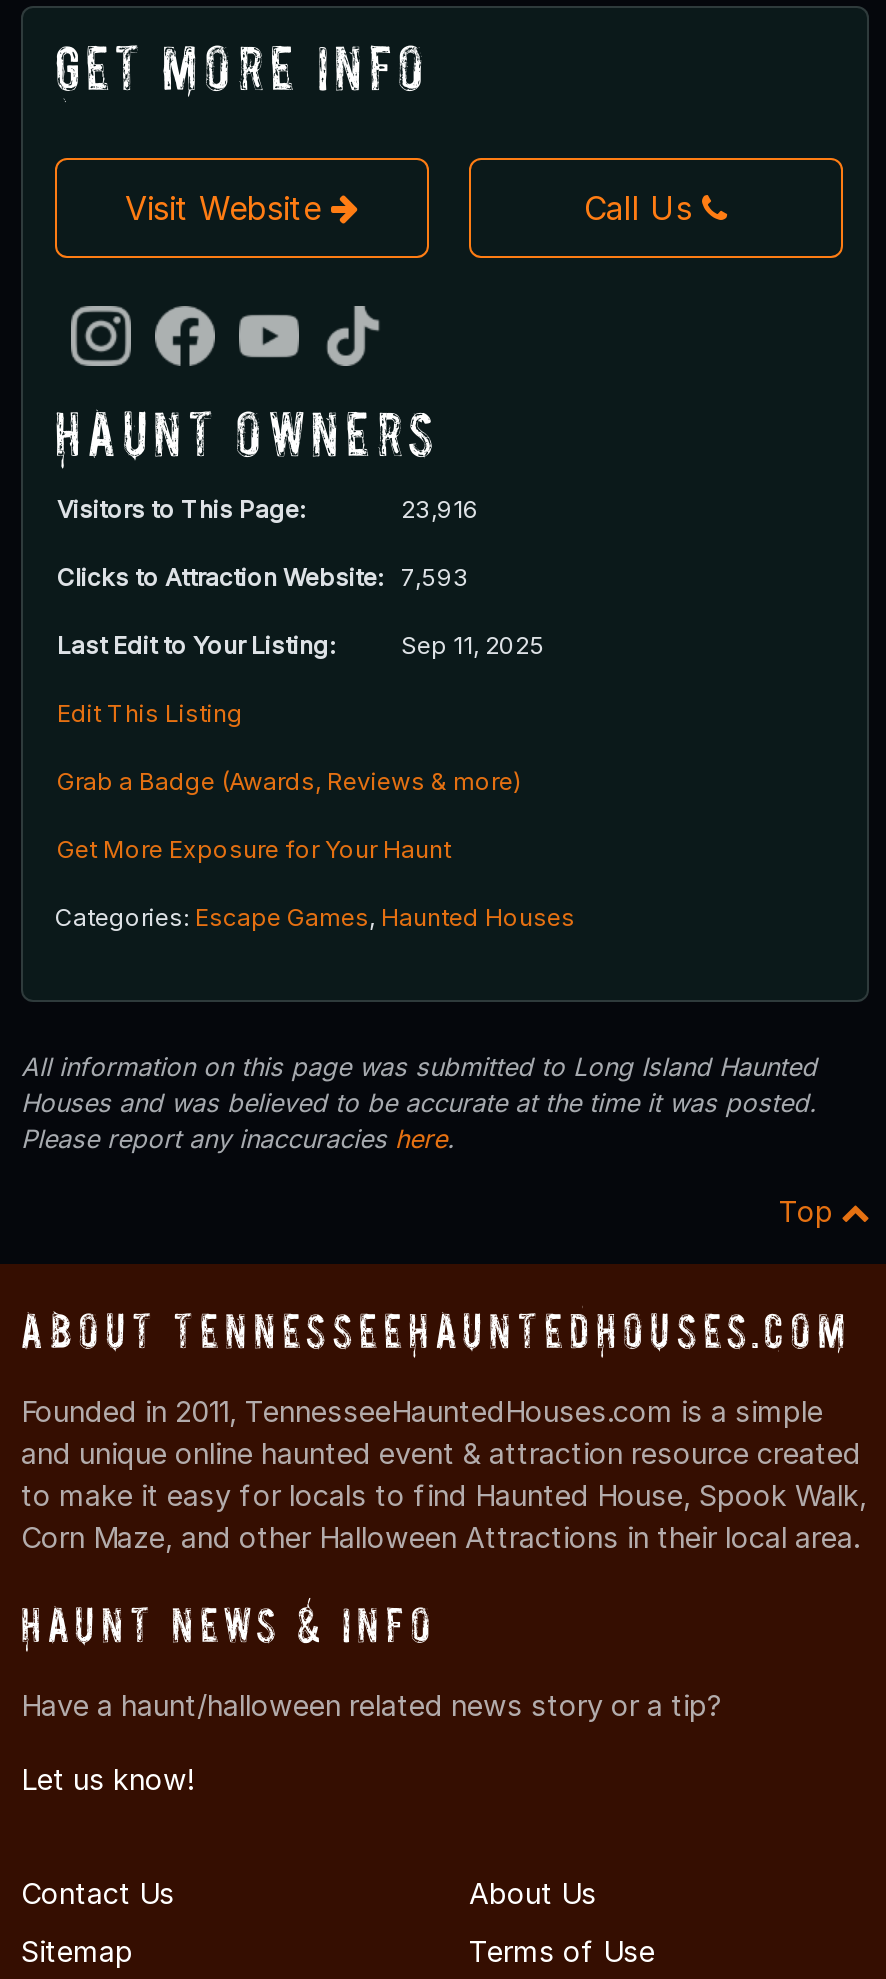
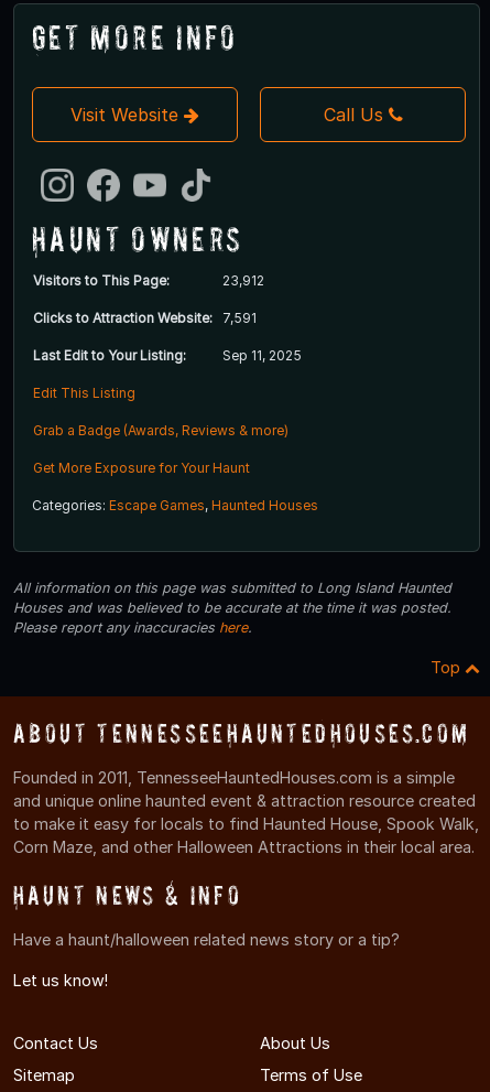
[401,494,479,524] 23,916 -> [222,272,264,289] 23,912
[57,562,469,592] Clicks to Attraction Website: 7,593 -> [33,310,257,326] Clicks to Attraction Website: 7,591

